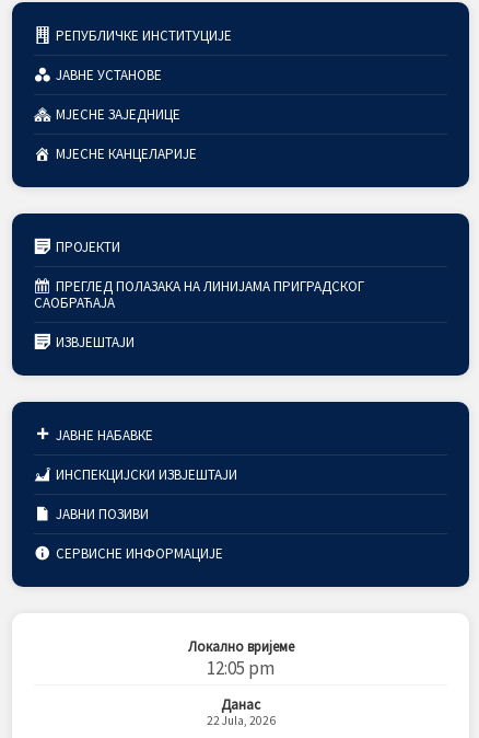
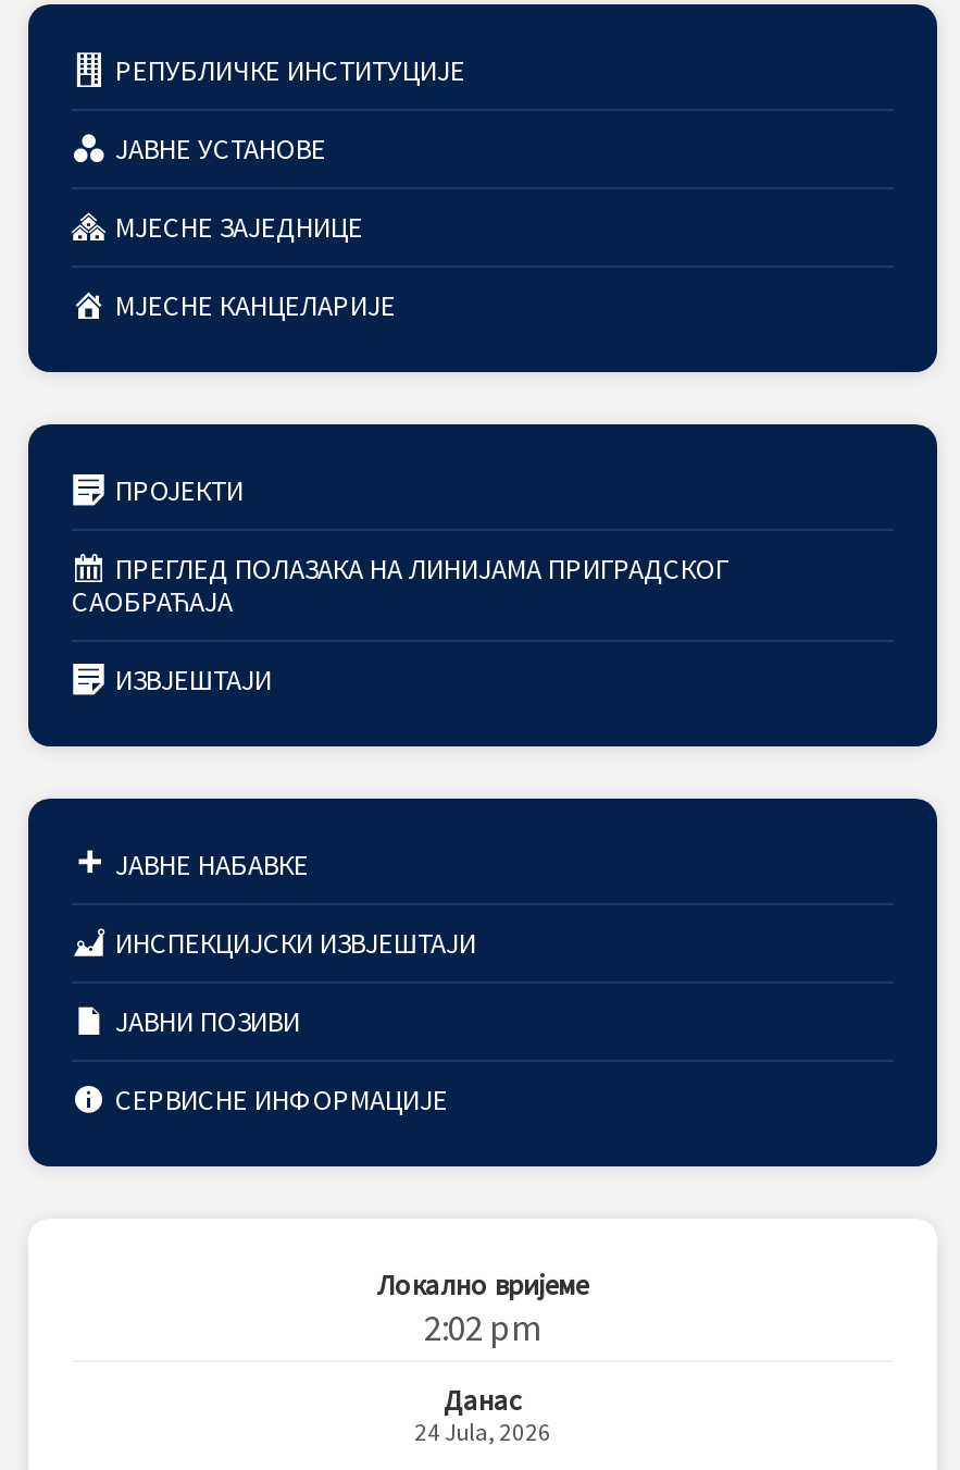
[207,656,274,680] 12:05 pm -> [424,1304,541,1352] 2:02 pm
[206,713,275,729] 22 Jula, 2026 -> [414,1418,551,1448] 24 Jula, 2026

